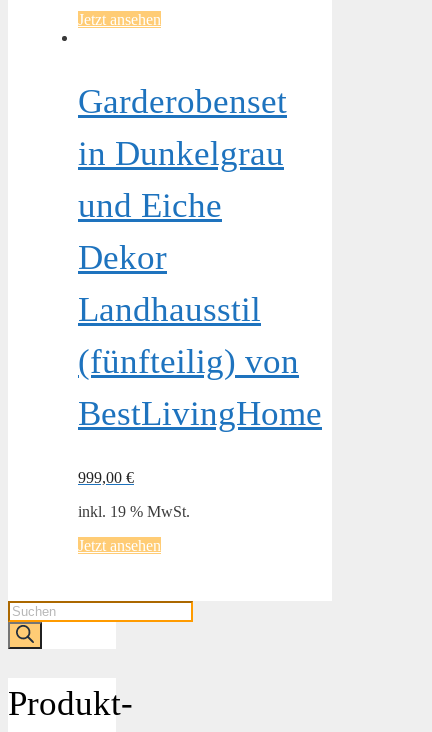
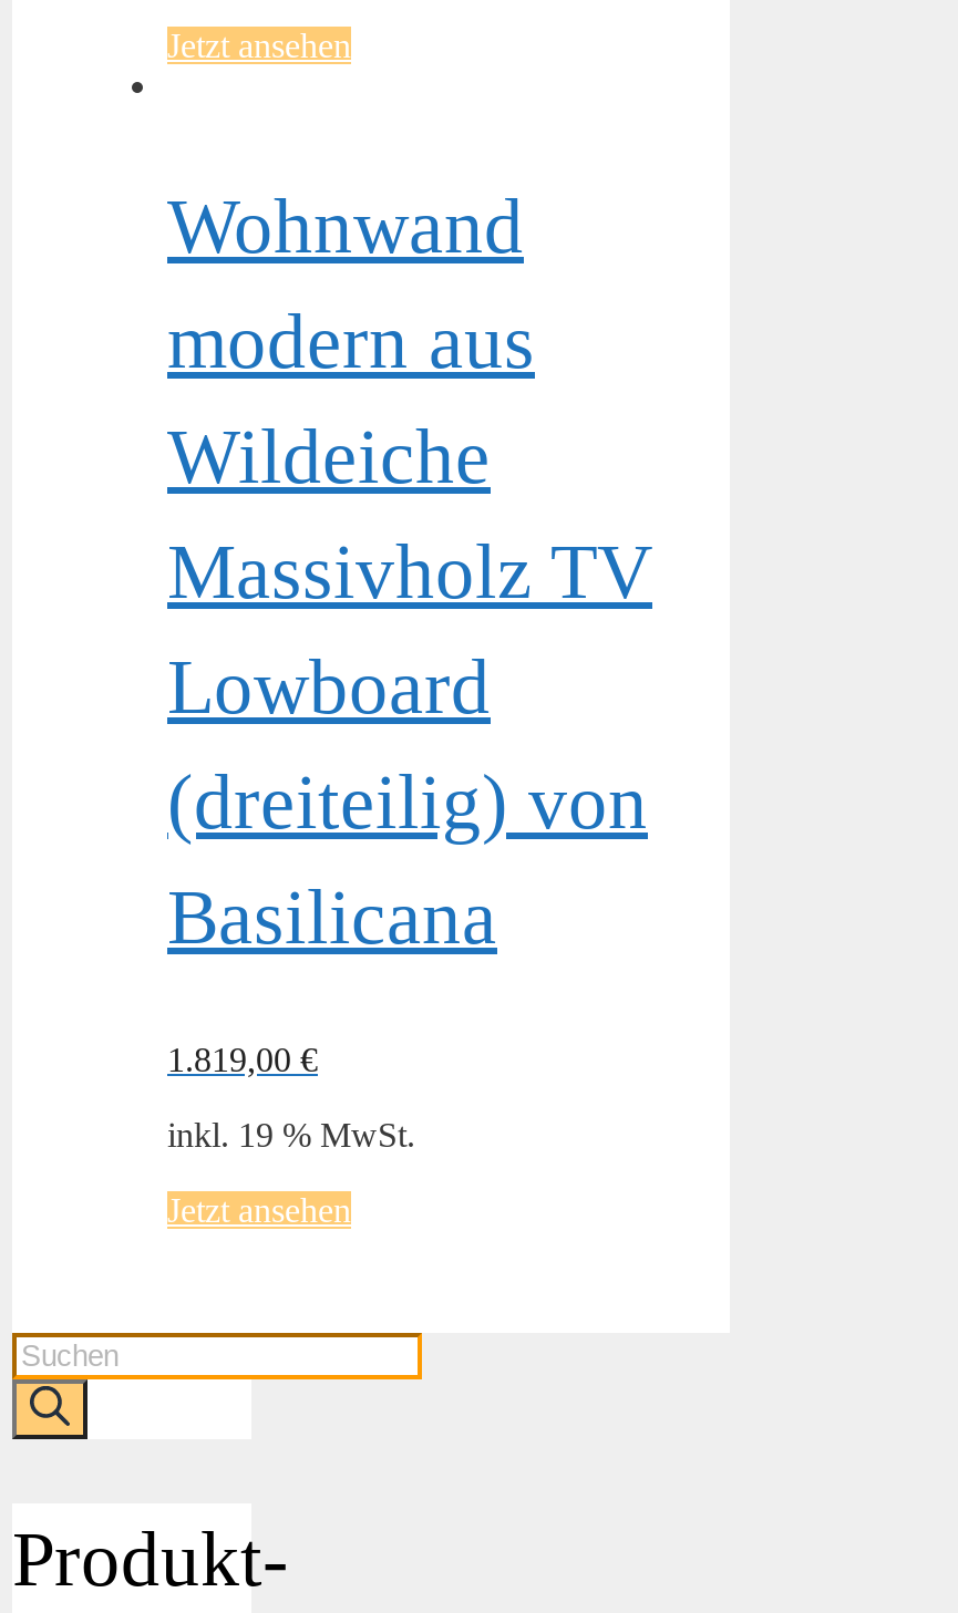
[78,82,322,433] Garderobenset | in Dunkelgrau | und Eiche | Dekor | Landhausstil | (fünfteilig) von | BestLivingHome -> [167,184,652,961] Wohnwand | modern aus | Wildeiche | Massivholz TV | Lowboard | (dreiteilig) von | Basilicana
[78,469,134,486] 999,00 € -> [167,1040,318,1078] 1.819,00 €

